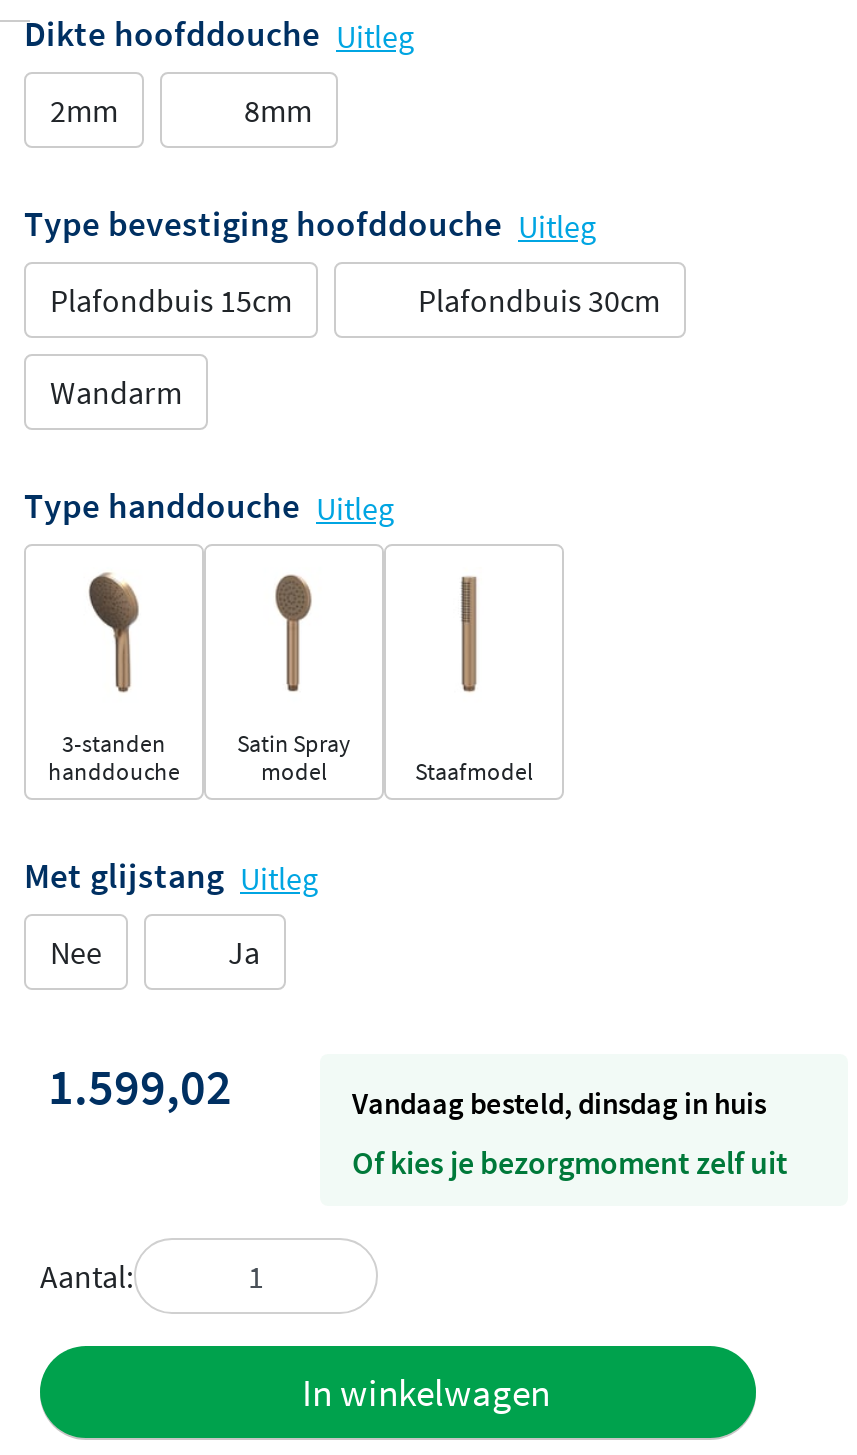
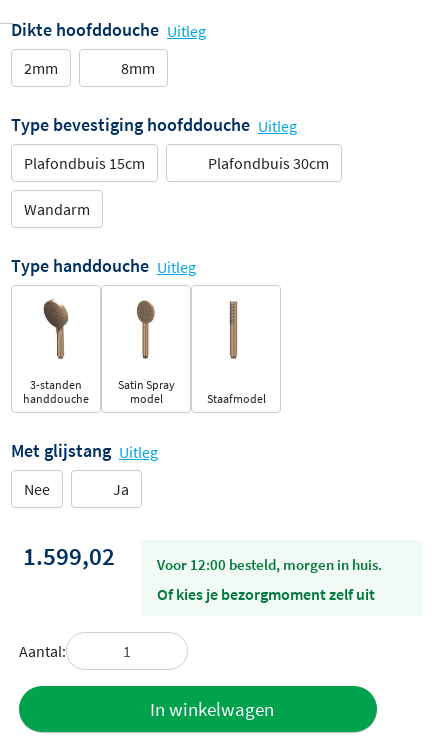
[368,1084,766,1122] vandaag besteld, dinsdag in huis -> [165,555,382,574] voor 12:00 besteld, morgen in huis.

